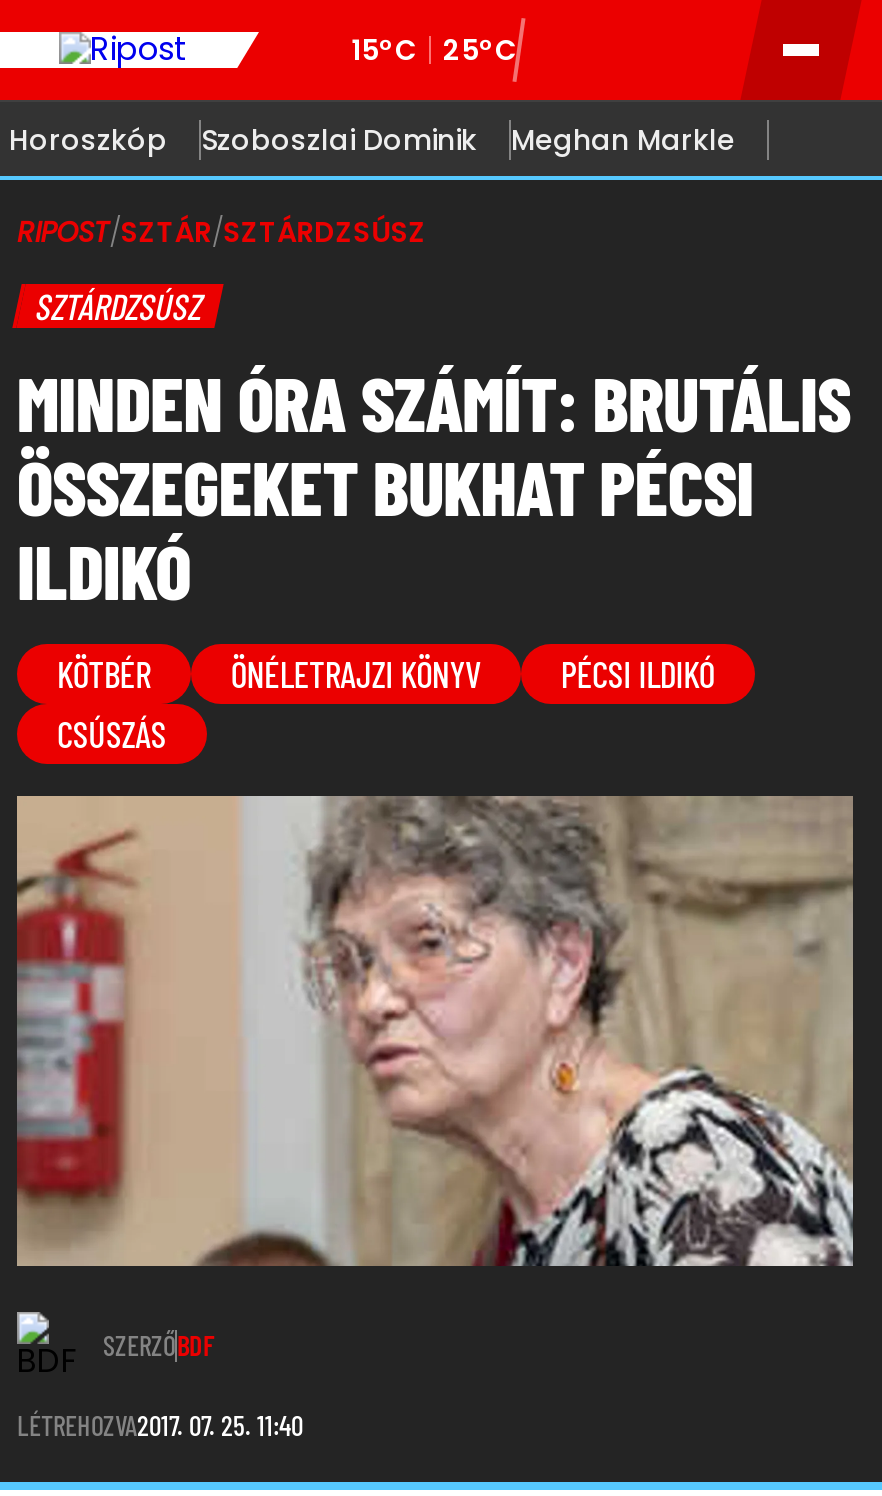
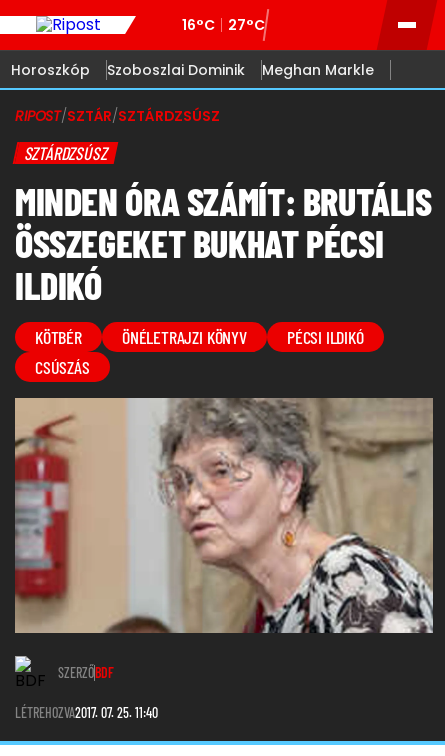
[351,30,517,70] 15°C | 25°C -> [182,15,265,35] 16°C | 27°C

